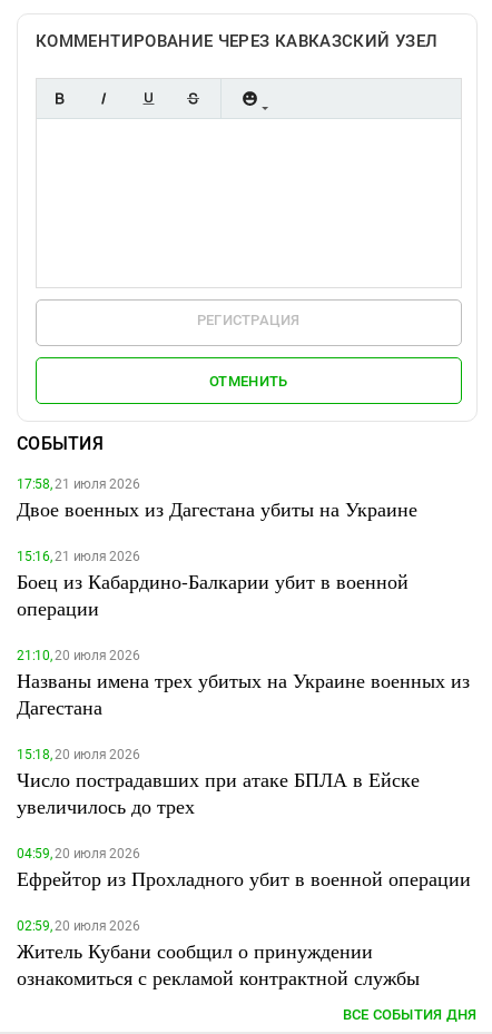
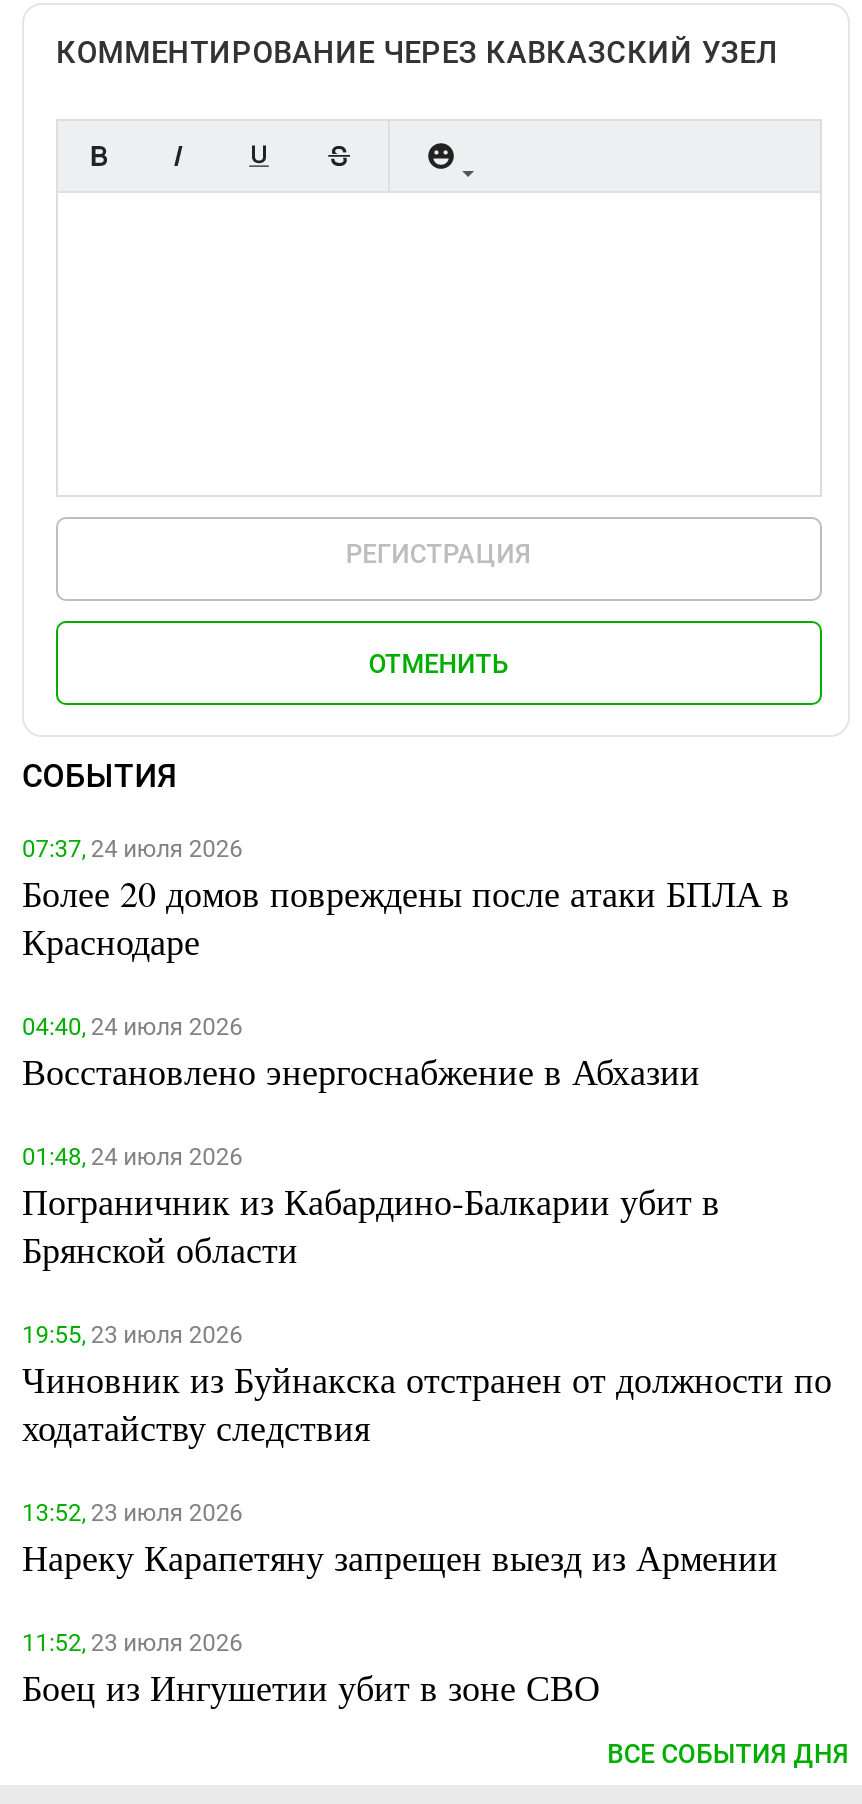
[17,476,417,522] 17:58, 21 июля 2026 | Двое военных из Дагестана убиты на Украине -> [22,835,790,965] 07:37, 24 июля 2026 | Более 20 домов повреждены после атаки БПЛА в | Краснодаре
[17,549,409,621] 15:16, 21 июля 2026 | Боец из Кабардино-Балкарии убит в военной | операции -> [22,1013,700,1095] 04:40, 24 июля 2026 | Восстановлено энергоснабжение в Абхазии
[17,648,470,720] 21:10, 20 июля 2026 | Названы имена трех убитых на Украине военных из | Дагестана -> [22,1143,720,1273] 01:48, 24 июля 2026 | Пограничник из Кабардино-Балкарии убит в | Брянской области
[17,747,420,819] 15:18, 20 июля 2026 | Число пострадавших при атаке БПЛА в Ейске | увеличилось до трех -> [22,1321,832,1451] 19:55, 23 июля 2026 | Чиновник из Буйнакска отстранен от должности по | ходатайству следствия
[17,846,471,892] 04:59, 20 июля 2026 | Ефрейтор из Прохладного убит в военной операции -> [22,1499,778,1581] 13:52, 23 июля 2026 | Нареку Карапетяну запрещен выезд из Армении
[17,918,420,991] 02:59, 20 июля 2026 | Житель Кубани сообщил о принуждении | ознакомиться с рекламой контрактной службы -> [22,1629,600,1711] 11:52, 23 июля 2026 | Боец из Ингушетии убит в зоне СВО

